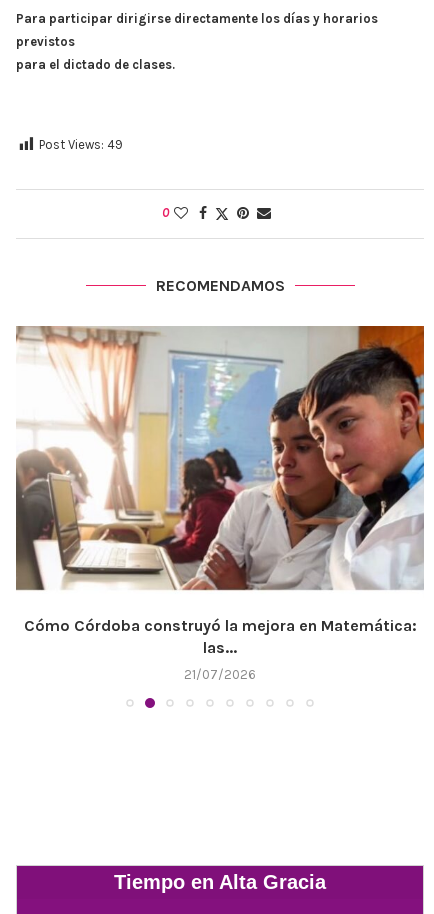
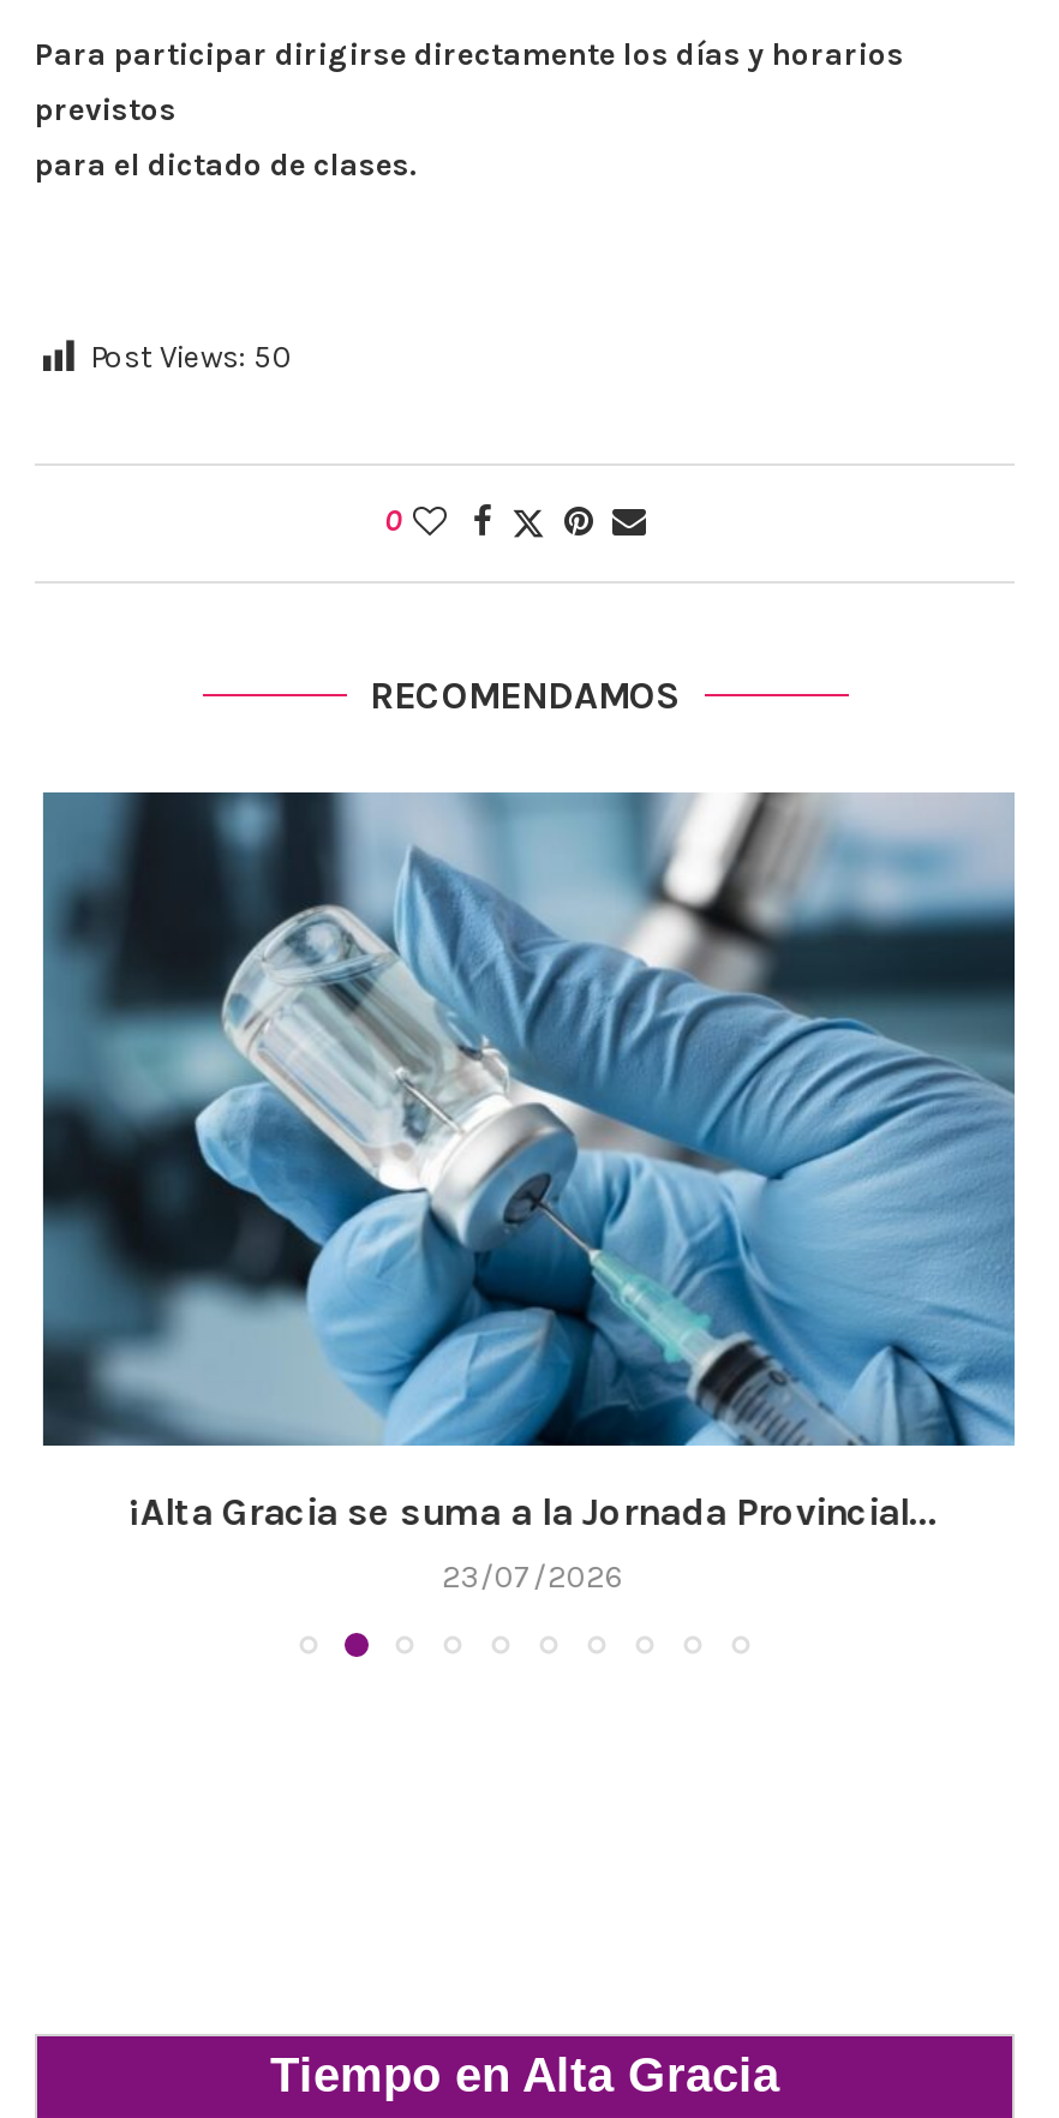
[39,137,123,152] Post Views: 49 -> [90,340,292,376] Post Views: 50
[15,325,425,657] [image] | Cómo Córdoba construyó la mejora en Matemática: | las... -> [35,790,1017,1535] [image] | ¡Alta Gracia se suma a la Jornada Provincial...
[184,667,256,682] 21/07/2026 -> [433,1559,616,1595] 23/07/2026

